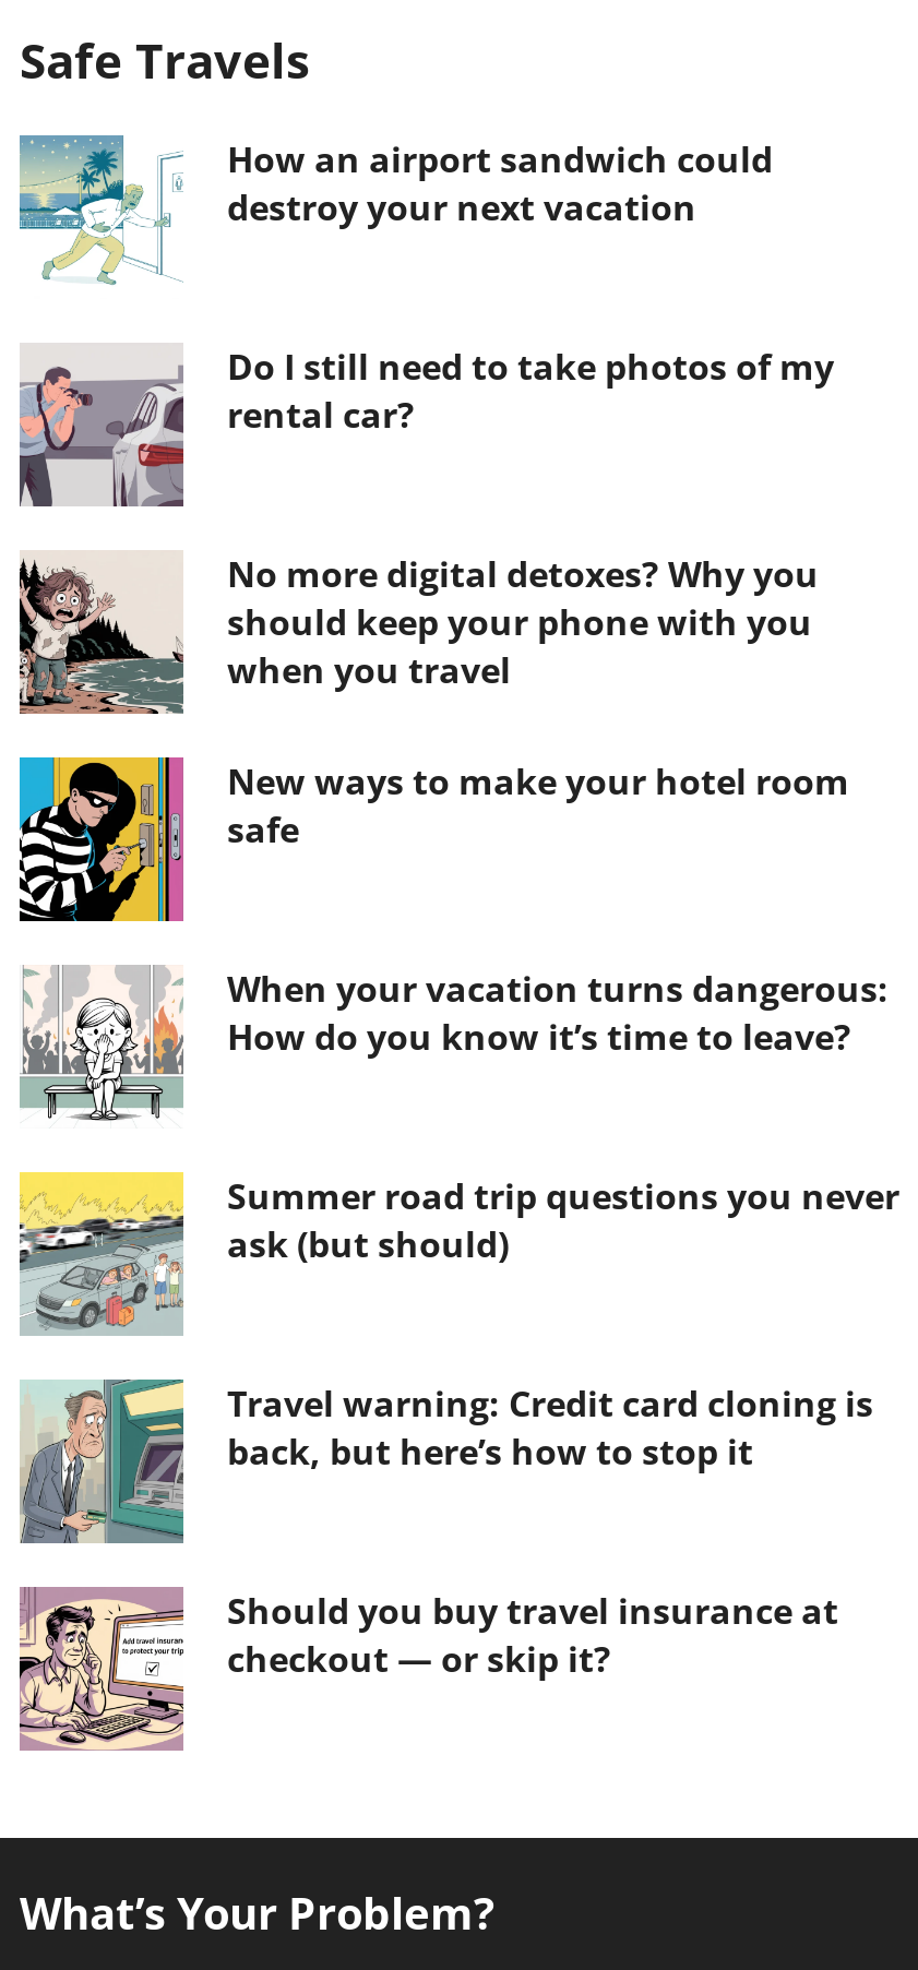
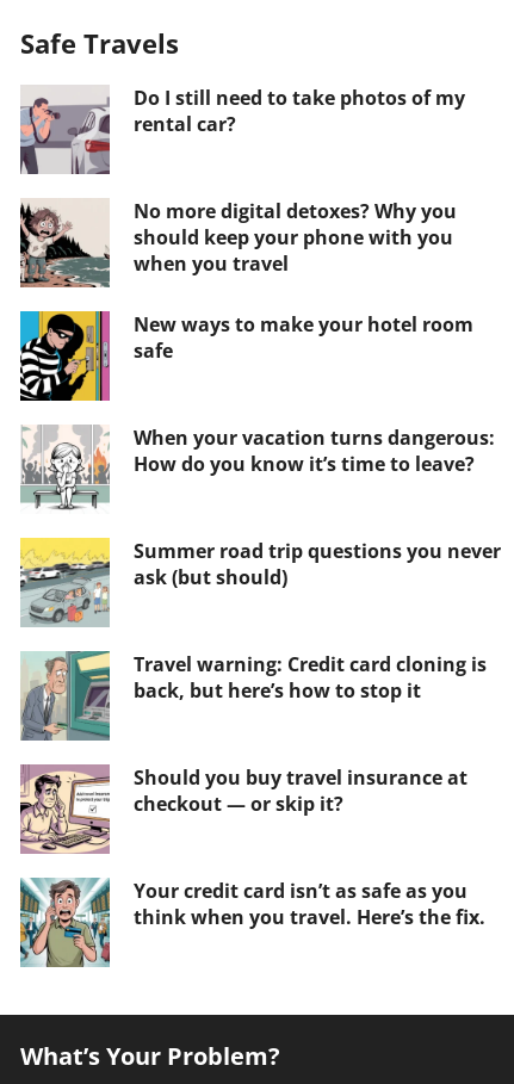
[17,135,773,286] [image] | How an airport sandwich could | destroy your next vacation -> none
moved [105,343,899,1683] -> [67,85,501,817]: [image] | Do I still need to take photos of my | rental car? | ... | Should you buy travel insurance at | checkout — or skip it?
none -> [19,878,485,967] [image] | Your credit card isn’t as safe as you | think when you travel. Here’s the fix.

